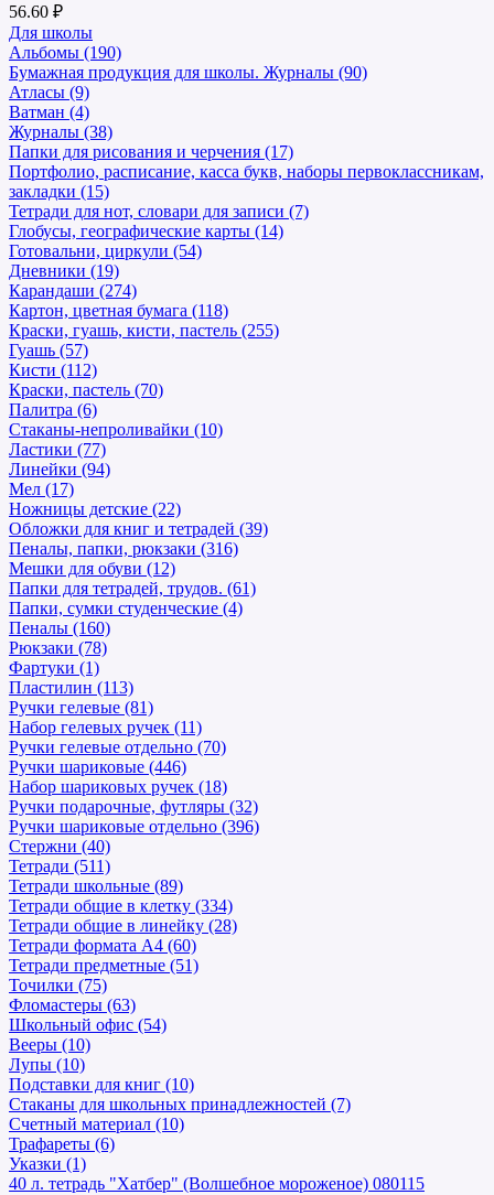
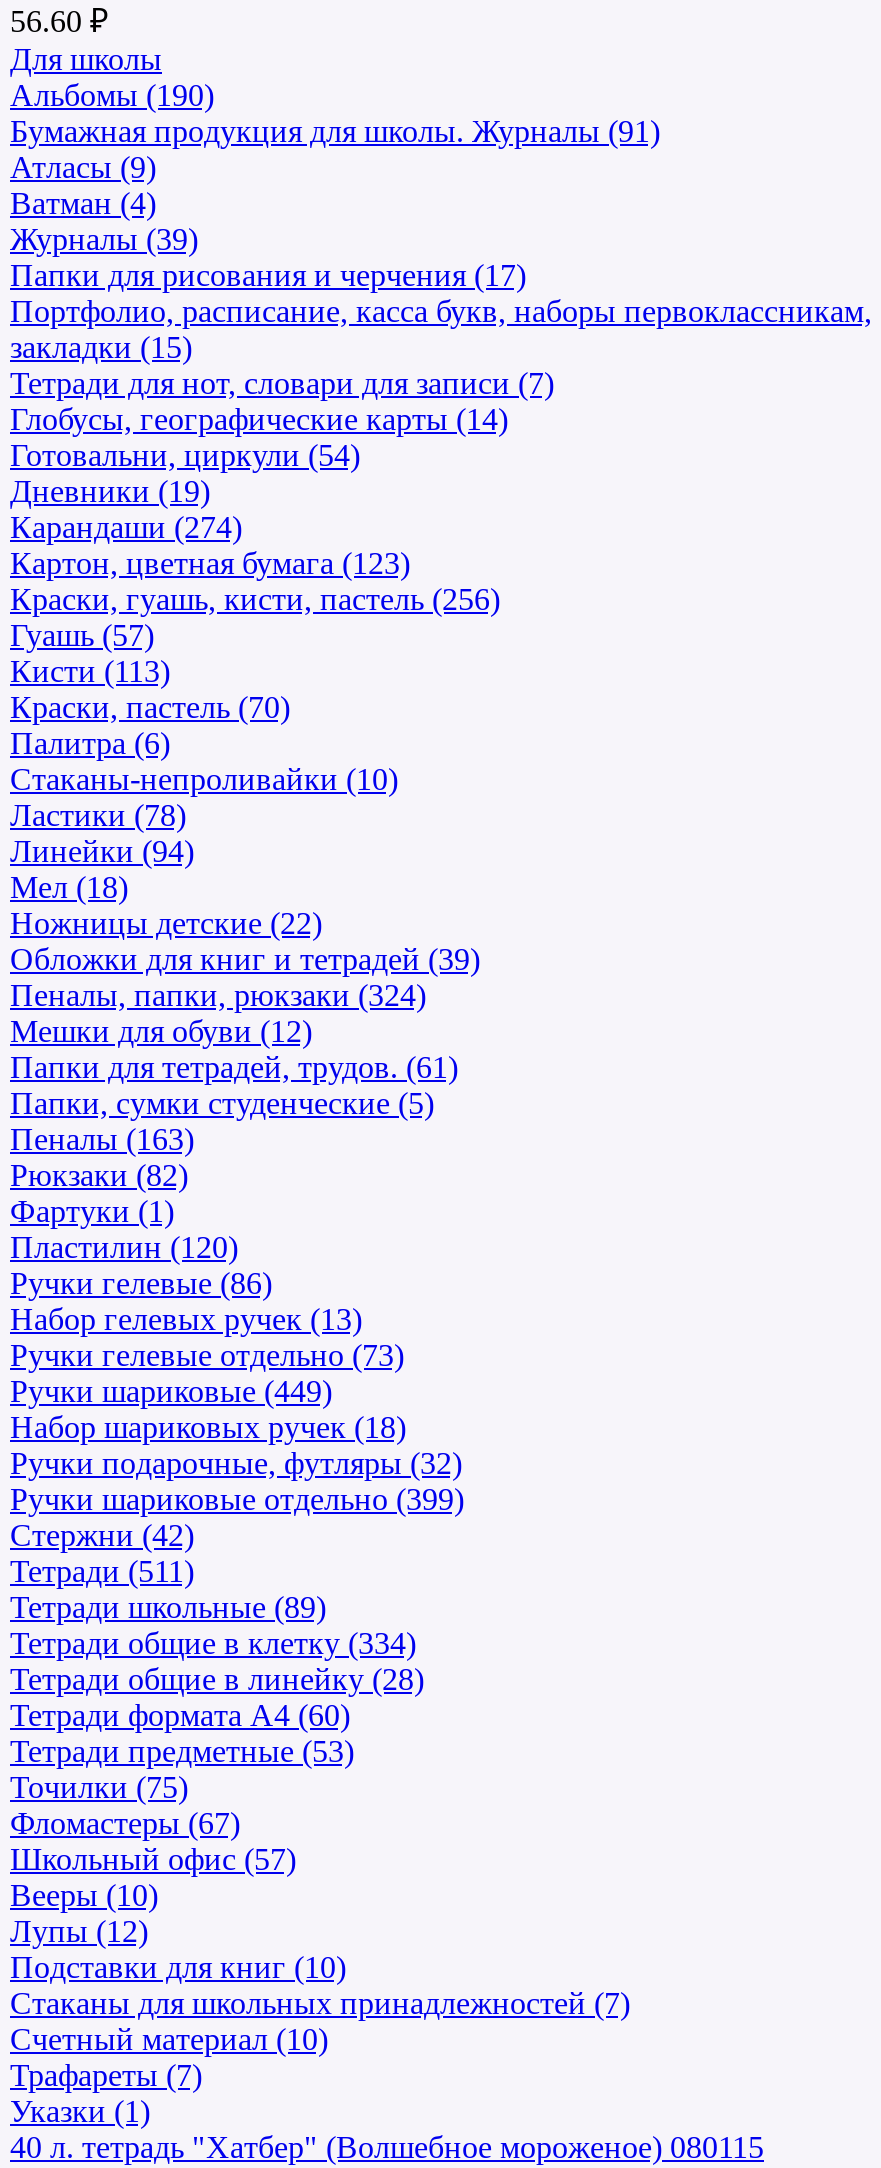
[9,63,367,82] Бумажная продукция для школы. Журналы (90) -> [10,114,660,148] Бумажная продукция для школы. Журналы (91)
[9,122,112,141] Журналы (38) -> [10,222,198,256] Журналы (39)
[9,301,228,320] Картон, цветная бумага (118) -> [10,546,410,580] Картон, цветная бумага (123)
[9,321,279,340] Краски, гуашь, кисти, пастель (255) -> [10,582,500,616] Краски, гуашь, кисти, пастель (256)
[9,360,97,379] Кисти (112) -> [10,654,170,688] Кисти (113)
[9,440,106,459] Ластики (77) -> [10,798,186,832] Ластики (78)
[9,480,74,498] Мел (17) -> [10,870,128,904] Мел (18)
[9,539,238,558] Пеналы, папки, рюкзаки (316) -> [10,978,426,1012] Пеналы, папки, рюкзаки (324)
[9,599,243,617] Папки, сумки студенческие (4) -> [10,1086,434,1120] Папки, сумки студенческие (5)
[9,618,110,637] Пеналы (160) -> [10,1122,194,1156] Пеналы (163)
[9,638,107,657] Рюкзаки (78) -> [10,1158,188,1192] Рюкзаки (82)
[9,678,133,697] Пластилин (113) -> [10,1230,238,1264] Пластилин (120)
[9,698,153,717] Ручки гелевые (81) -> [10,1266,272,1300] Ручки гелевые (86)
[9,718,202,736] Набор гелевых ручек (11) -> [10,1302,362,1336] Набор гелевых ручек (13)
[9,738,226,756] Ручки гелевые отдельно (70) -> [10,1338,404,1372] Ручки гелевые отдельно (73)
[9,757,186,776] Ручки шариковые (446) -> [10,1374,332,1408] Ручки шариковые (449)
[9,817,259,836] Ручки шариковые отдельно (396) -> [10,1482,464,1516] Ручки шариковые отдельно (399)
[9,837,110,855] Стержни (40) -> [10,1518,194,1552] Стержни (42)
[9,956,198,975] Тетради предметные (51) -> [10,1734,354,1768] Тетради предметные (53)
[9,995,136,1014] Фломастеры (63) -> [10,1806,240,1840] Фломастеры (67)
[9,1015,167,1034] Школьный офис (54) -> [10,1842,296,1876] Школьный офис (57)
[9,1055,85,1074] Лупы (10) -> [10,1914,148,1948] Лупы (12)
[9,1134,115,1153] Трафареты (6) -> [10,2058,202,2092] Трафареты (7)

